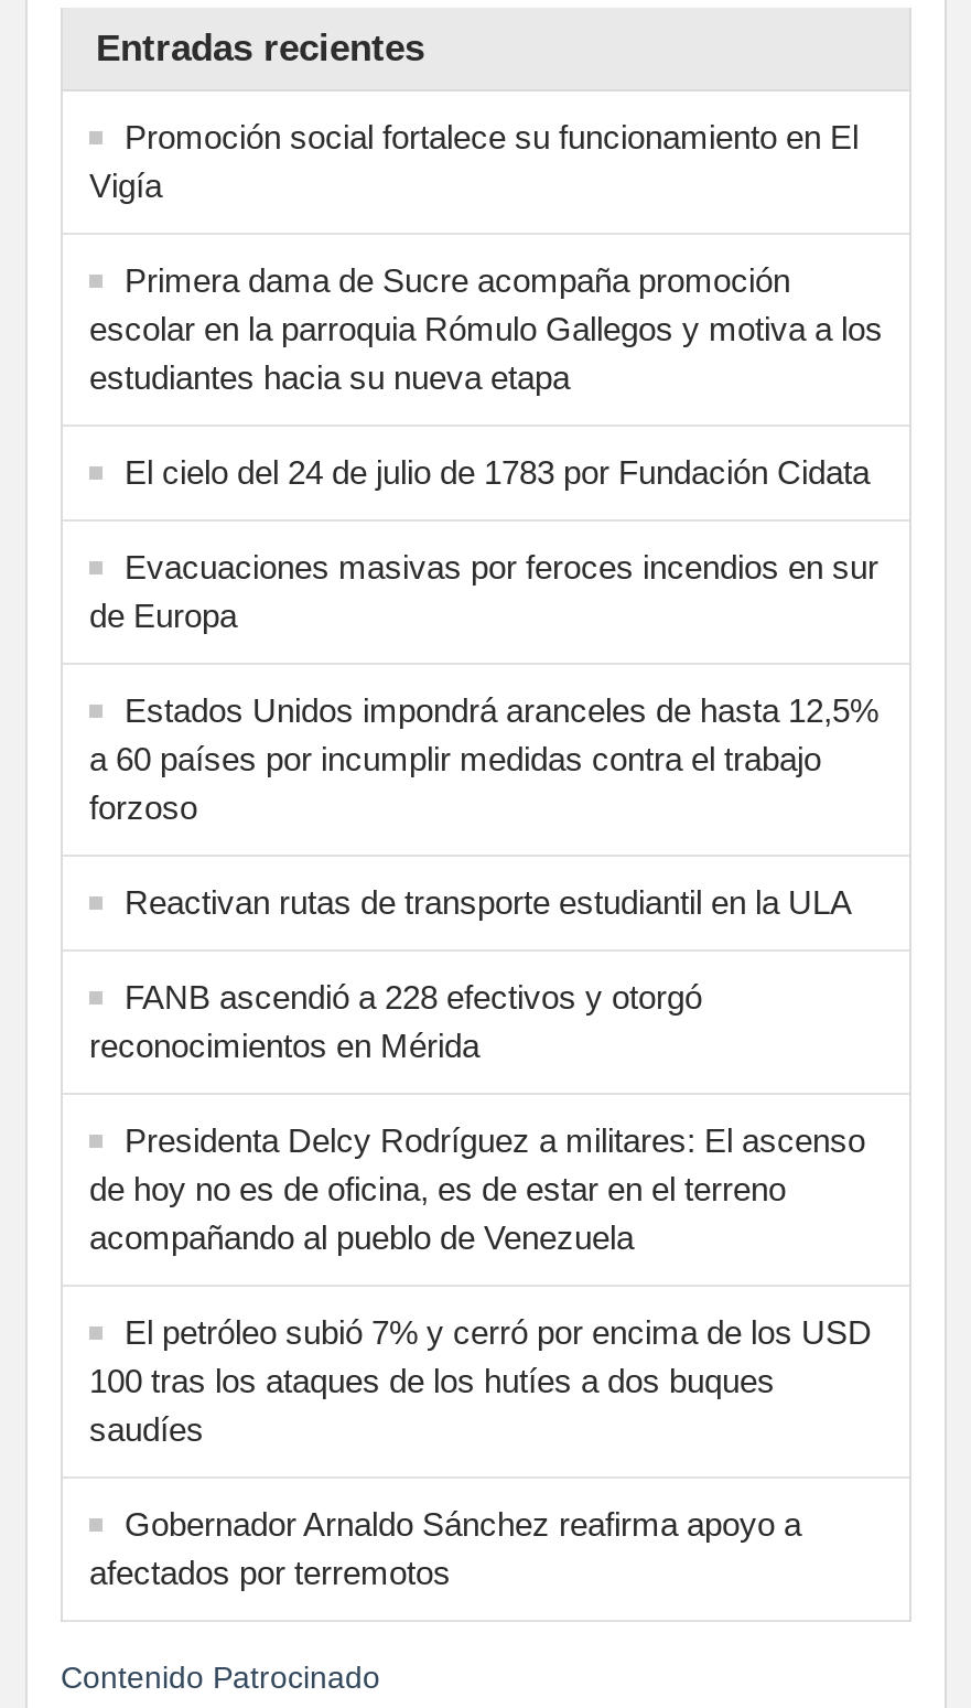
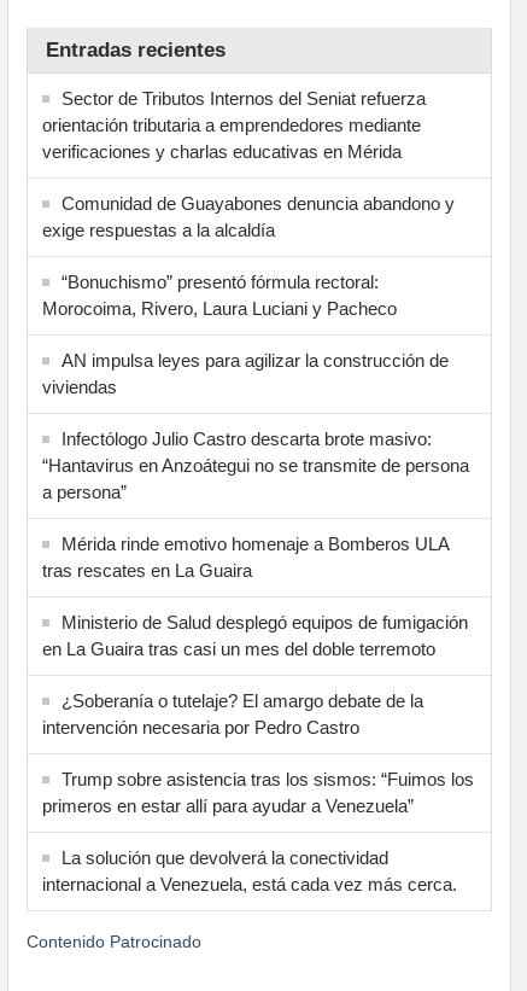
[89,118,859,204] Promoción social fortalece su funcionamiento en El | Vigía -> [42,88,426,162] Sector de Tributos Internos del Seniat refuerza | orientación tributaria a emprendedores mediante | verificaciones y charlas educativas en Mérida
[89,261,883,396] Primera dama de Sucre acompaña promoción | escolar en la parroquia Rómulo Gallegos y motiva a los | estudiantes hacia su nueva etapa -> [42,193,455,240] Comunidad de Guayabones denuncia abandono y | exige respuestas a la alcaldía
[125,453,870,491] El cielo del 24 de julio de 1783 por Fundación Cidata -> [42,272,397,319] “Bonuchismo” presentó fórmula rectoral: | Morocoima, Rivero, Laura Luciani y Pacheco
[89,548,878,634] Evacuaciones masivas por feroces incendios en sur | de Europa -> [42,350,449,397] AN impulsa leyes para agilizar la construcción de | viviendas
[89,691,878,826] Estados Unidos impondrá aranceles de hasta 12,5% | a 60 países por incumplir medidas contra el trabajo | forzoso -> [42,429,469,502] Infectólogo Julio Castro descarta brote masivo: | “Hantavirus en Anzoátegui no se transmite de persona | a persona”
[125,883,852,921] Reactivan rutas de transporte estudiantil en la ULA -> [42,534,449,581] Mérida rinde emotivo homenaje a Bomberos ULA | tras rescates en La Guaira
[89,978,702,1064] FANB ascendió a 228 efectivos y otorgó | reconocimientos en Mérida -> [42,612,468,659] Ministerio de Salud desplegó equipos de fumigación | en La Guaira tras casi un mes del doble terremoto
[89,1121,865,1256] Presidenta Delcy Rodríguez a militares: El ascenso | de hoy no es de oficina, es de estar en el terreno | acompañando al pueblo de Venezuela -> [42,690,423,738] ¿Soberanía o tutelaje? El amargo debate de la | intervención necesaria por Pedro Castro
[89,1313,872,1448] El petróleo subió 7% y cerró por encima de los USD | 100 tras los ataques de los hutíes a dos buques | saudíes -> [42,769,474,816] Trump sobre asistencia tras los sismos: “Fuimos los | primeros en estar allí para ayudar a Venezuela”
[89,1505,801,1591] Gobernador Arnaldo Sánchez reafirma apoyo a | afectados por terremotos -> [42,847,457,894] La solución que devolverá la conectividad | internacional a Venezuela, está cada vez más cerca.

